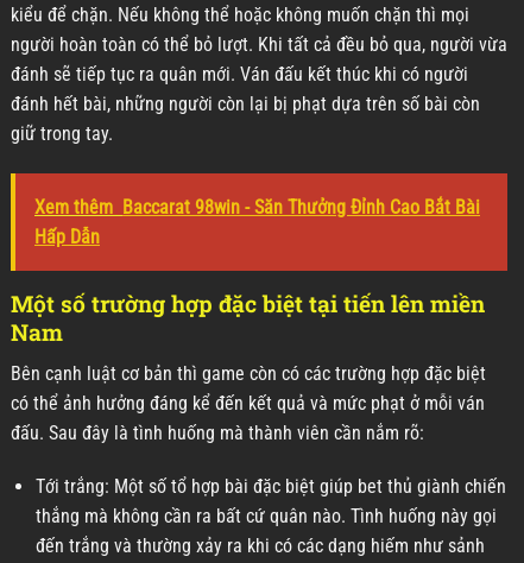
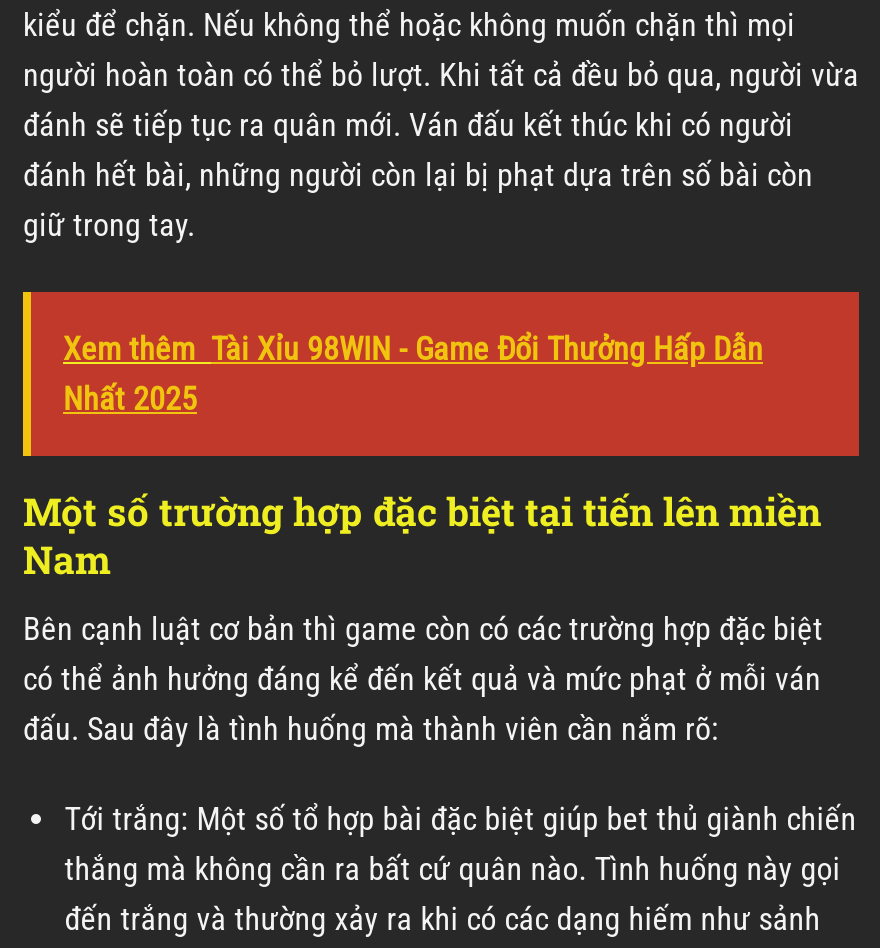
[34,196,480,248] Xem thêm Baccarat 98win - Săn Thưởng Đỉnh Cao Bắt Bài | Hấp Dẫn -> [63,330,763,418] Xem thêm Tài Xỉu 98WIN - Game Đổi Thưởng Hấp Dẫn | Nhất 2025

